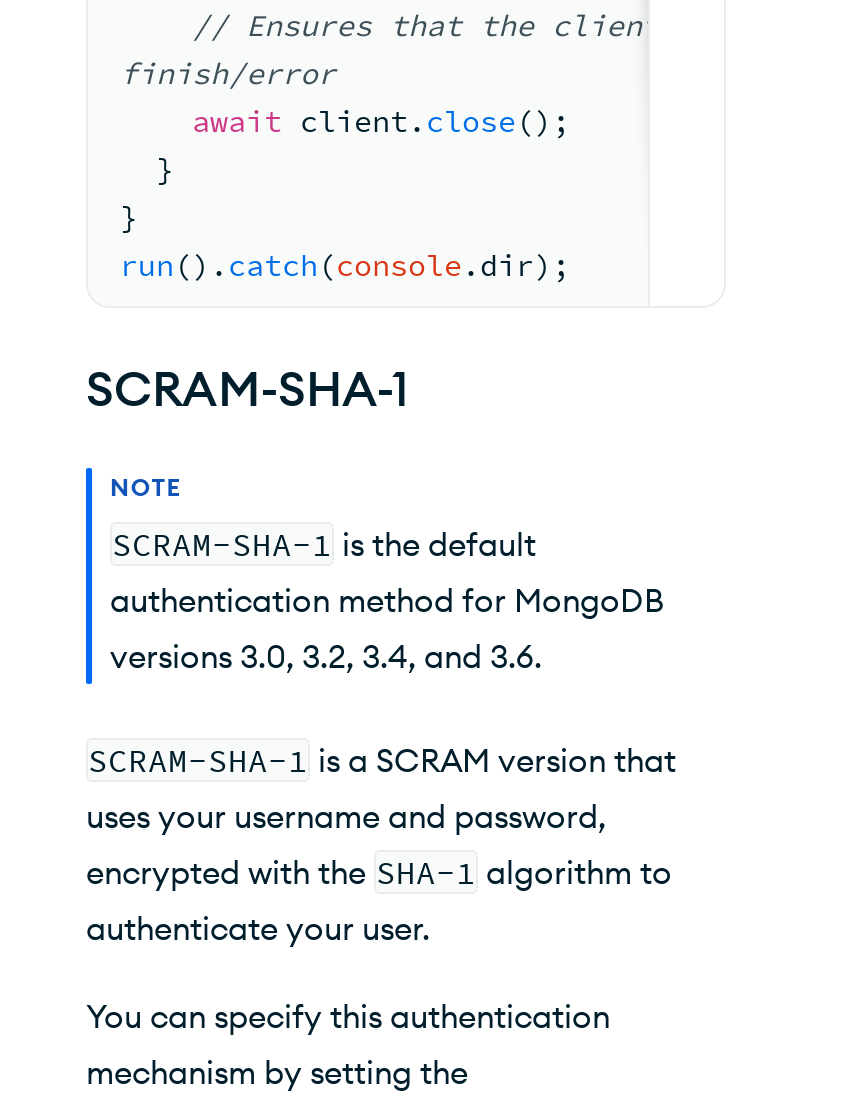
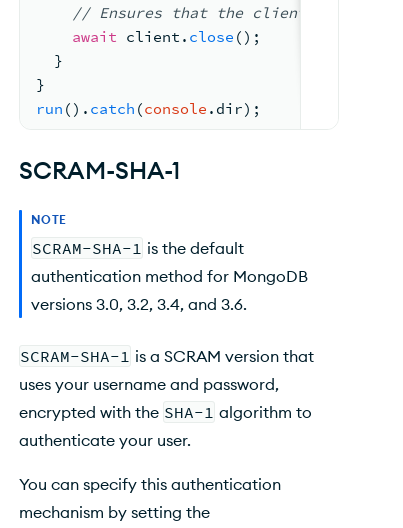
[120,54,336,92] finish/error -> none

